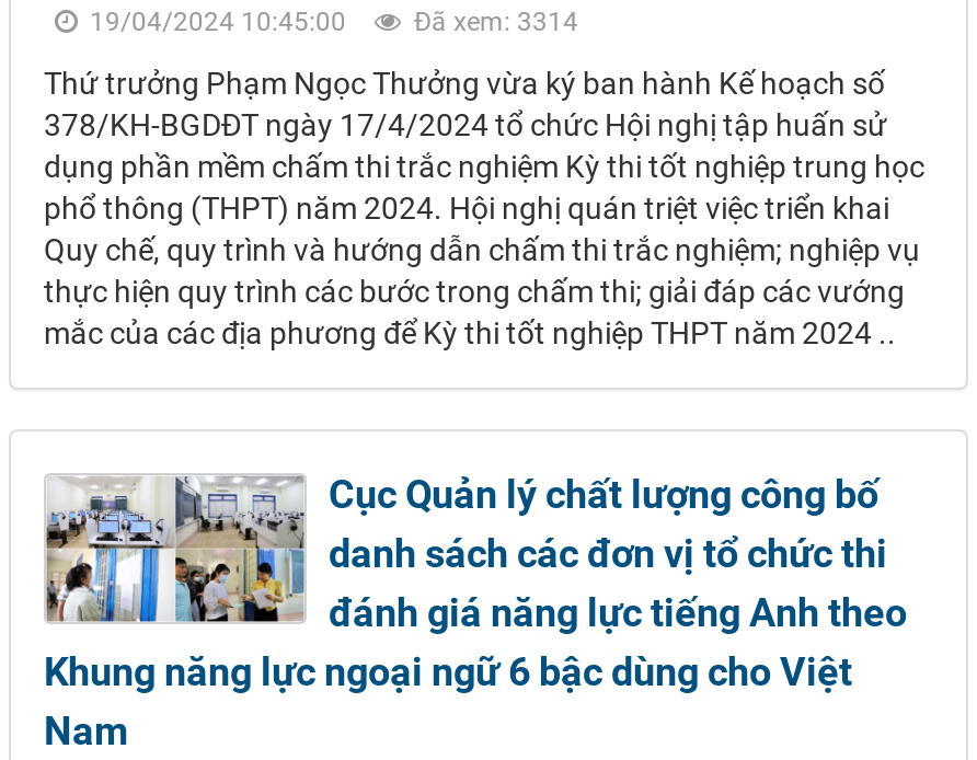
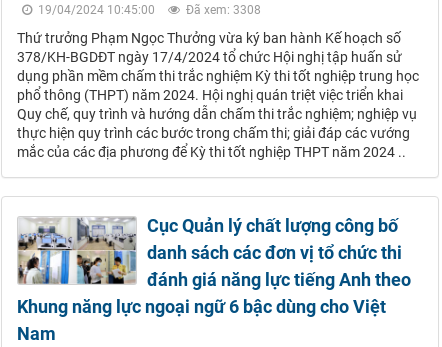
[83,7,578,37] 19/04/2024 10:45:00 Đã xem: 3314 -> [35,3,261,17] 19/04/2024 10:45:00 Đã xem: 3308

